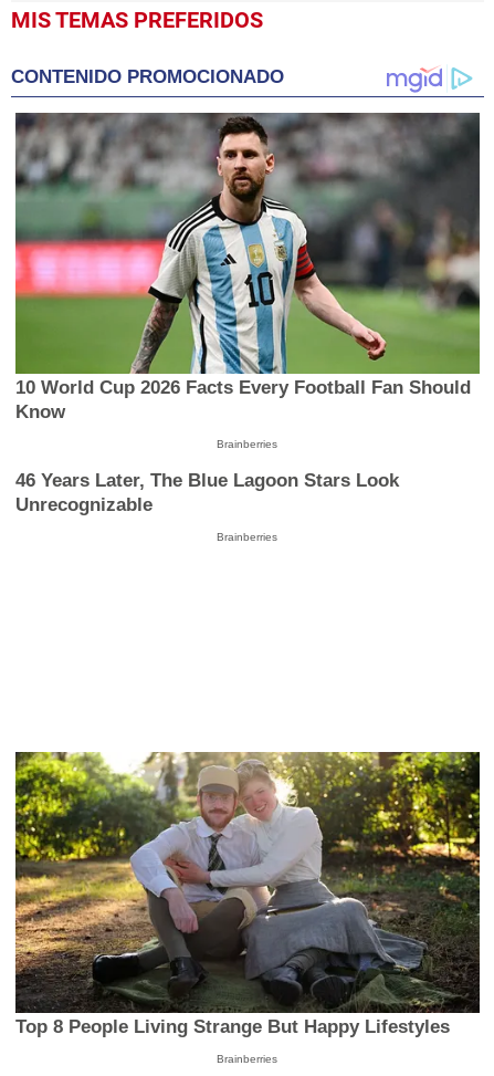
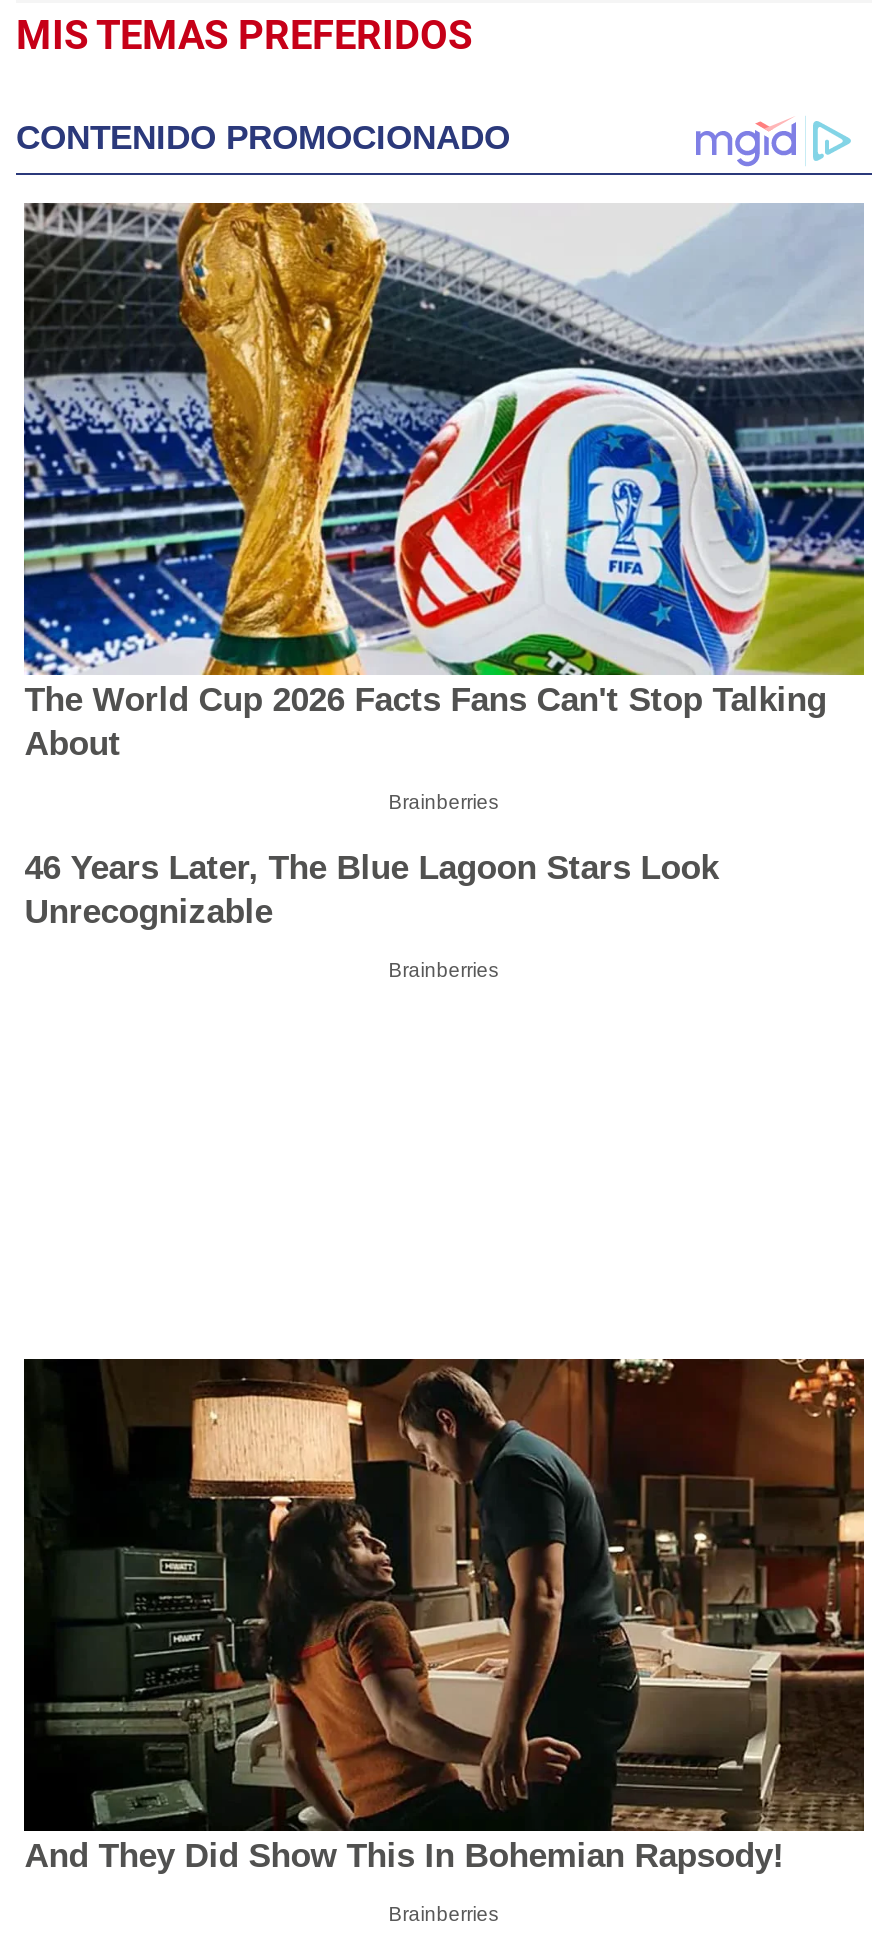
[14,112,481,423] [image] | 10 World Cup 2026 Facts Every Football Fan Should | Know -> [22,201,866,763] [image] | The World Cup 2026 Facts Fans Can't Stop Talking | About
[14,751,481,1038] [image] | Top 8 People Living Strange But Happy Lifestyles -> [22,1357,866,1875] [image] | And They Did Show This In Bohemian Rapsody!

